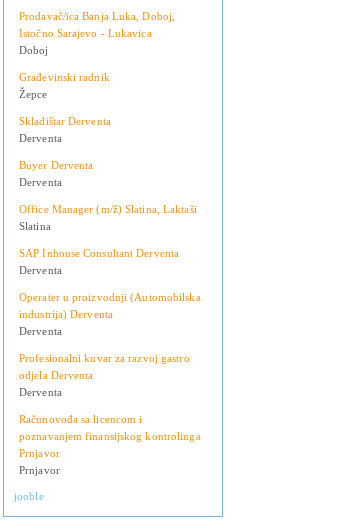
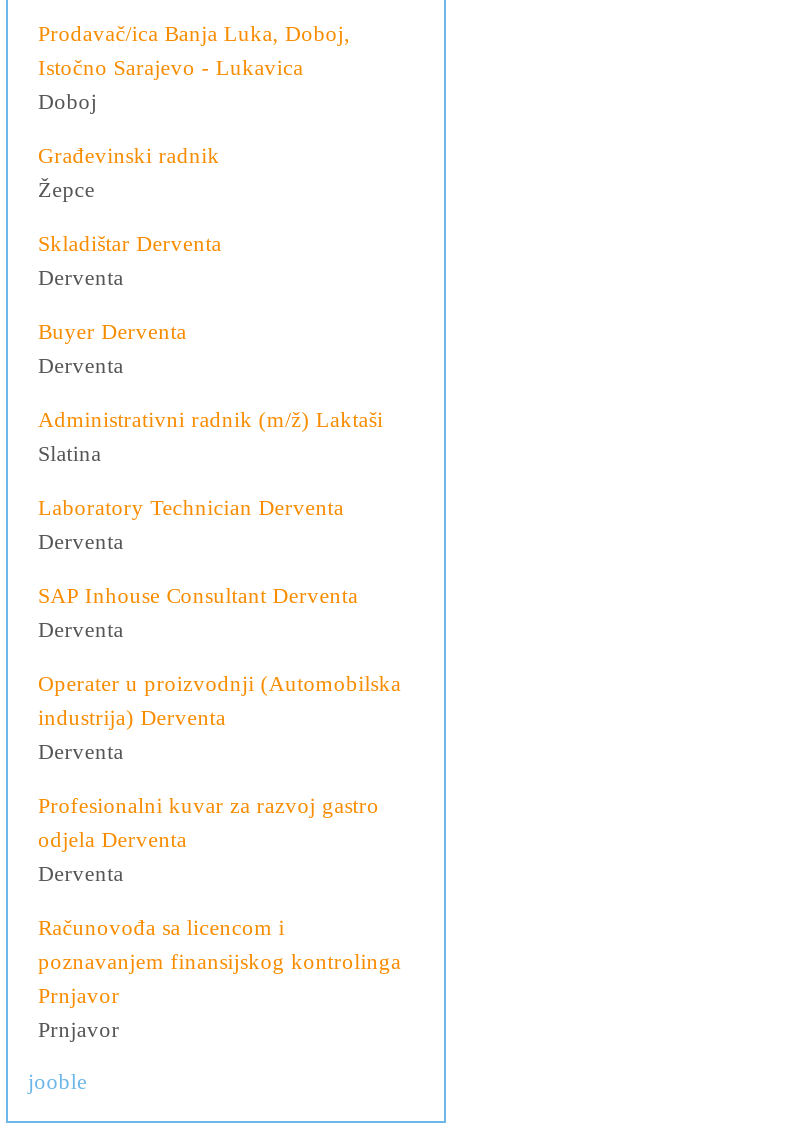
[19,203,197,215] Office Manager (m/ž) Slatina, Laktaši -> [38,407,383,431] Administrativni radnik (m/ž) Laktaši
none -> [38,495,344,553] Laboratory Technician Derventa | Derventa

